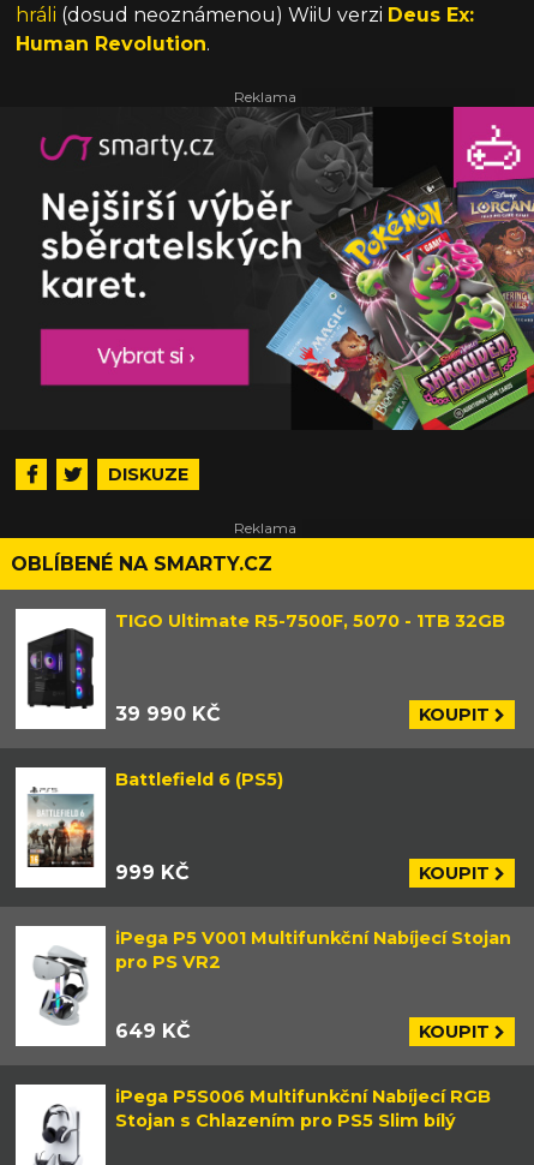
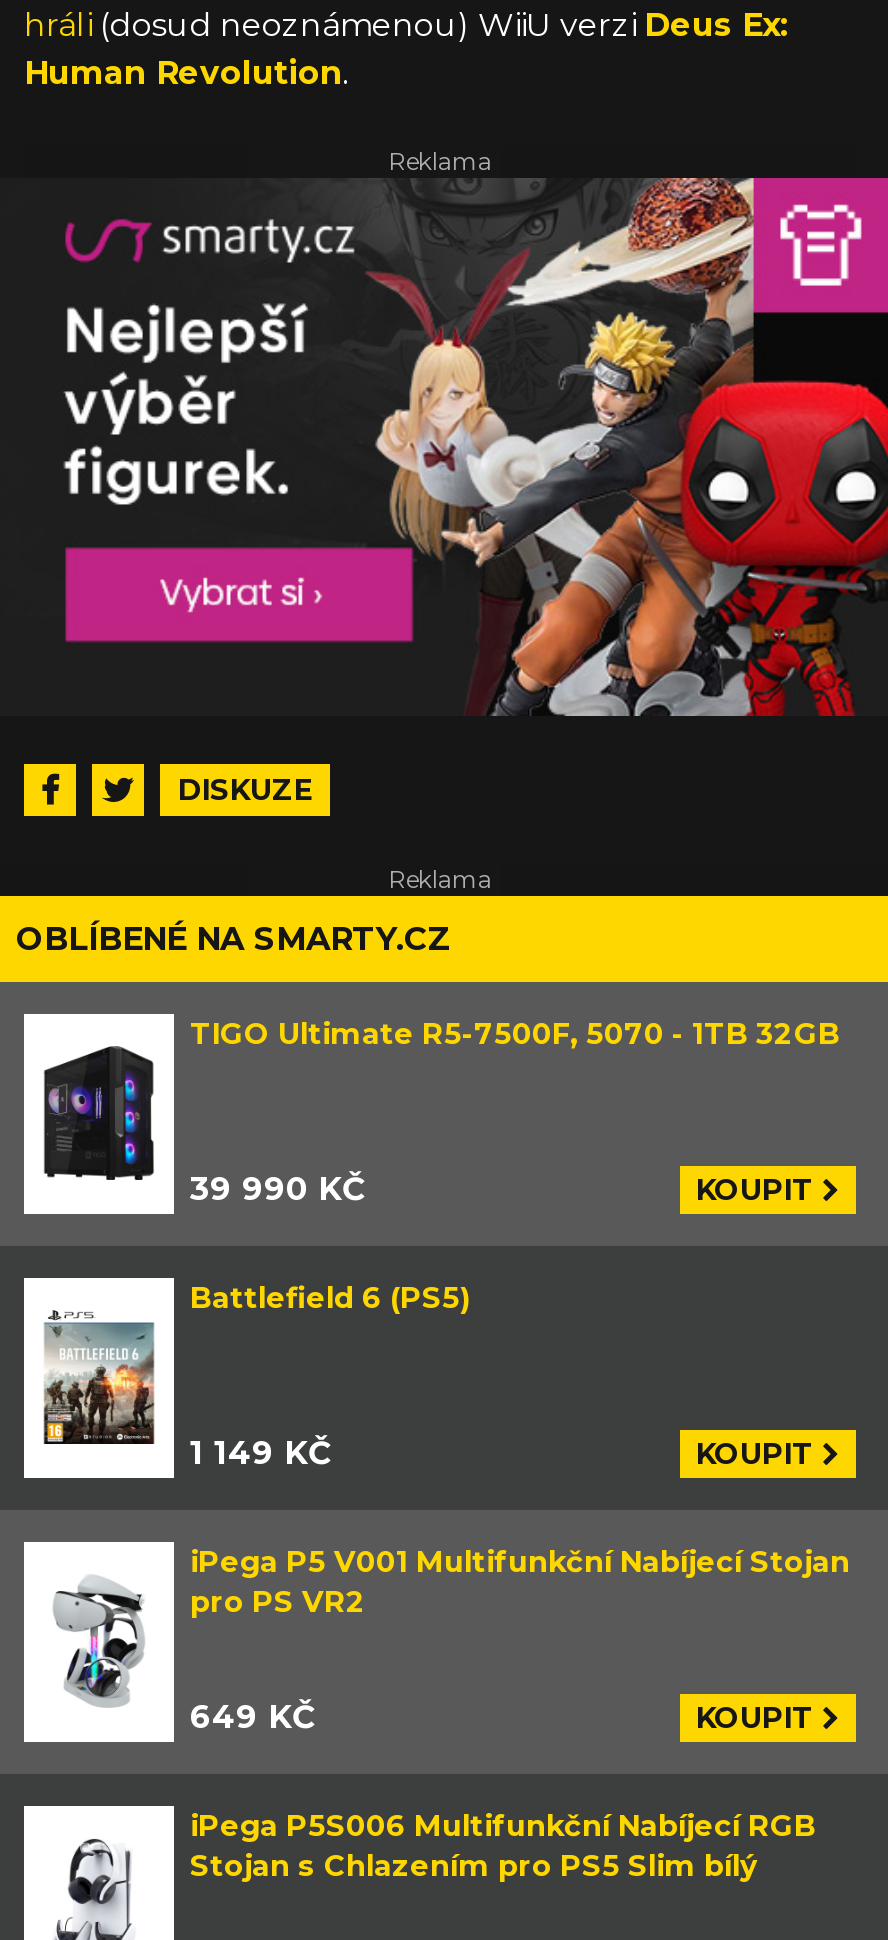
[41,107,530,431] [image] -> [62,176,882,718] [image]
[115,861,190,884] 999 KČ -> [190,1434,332,1472] 1 149 KČ

